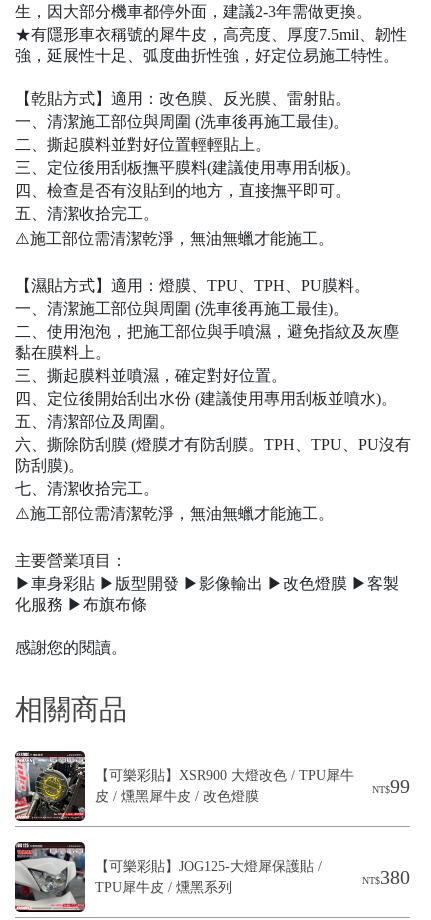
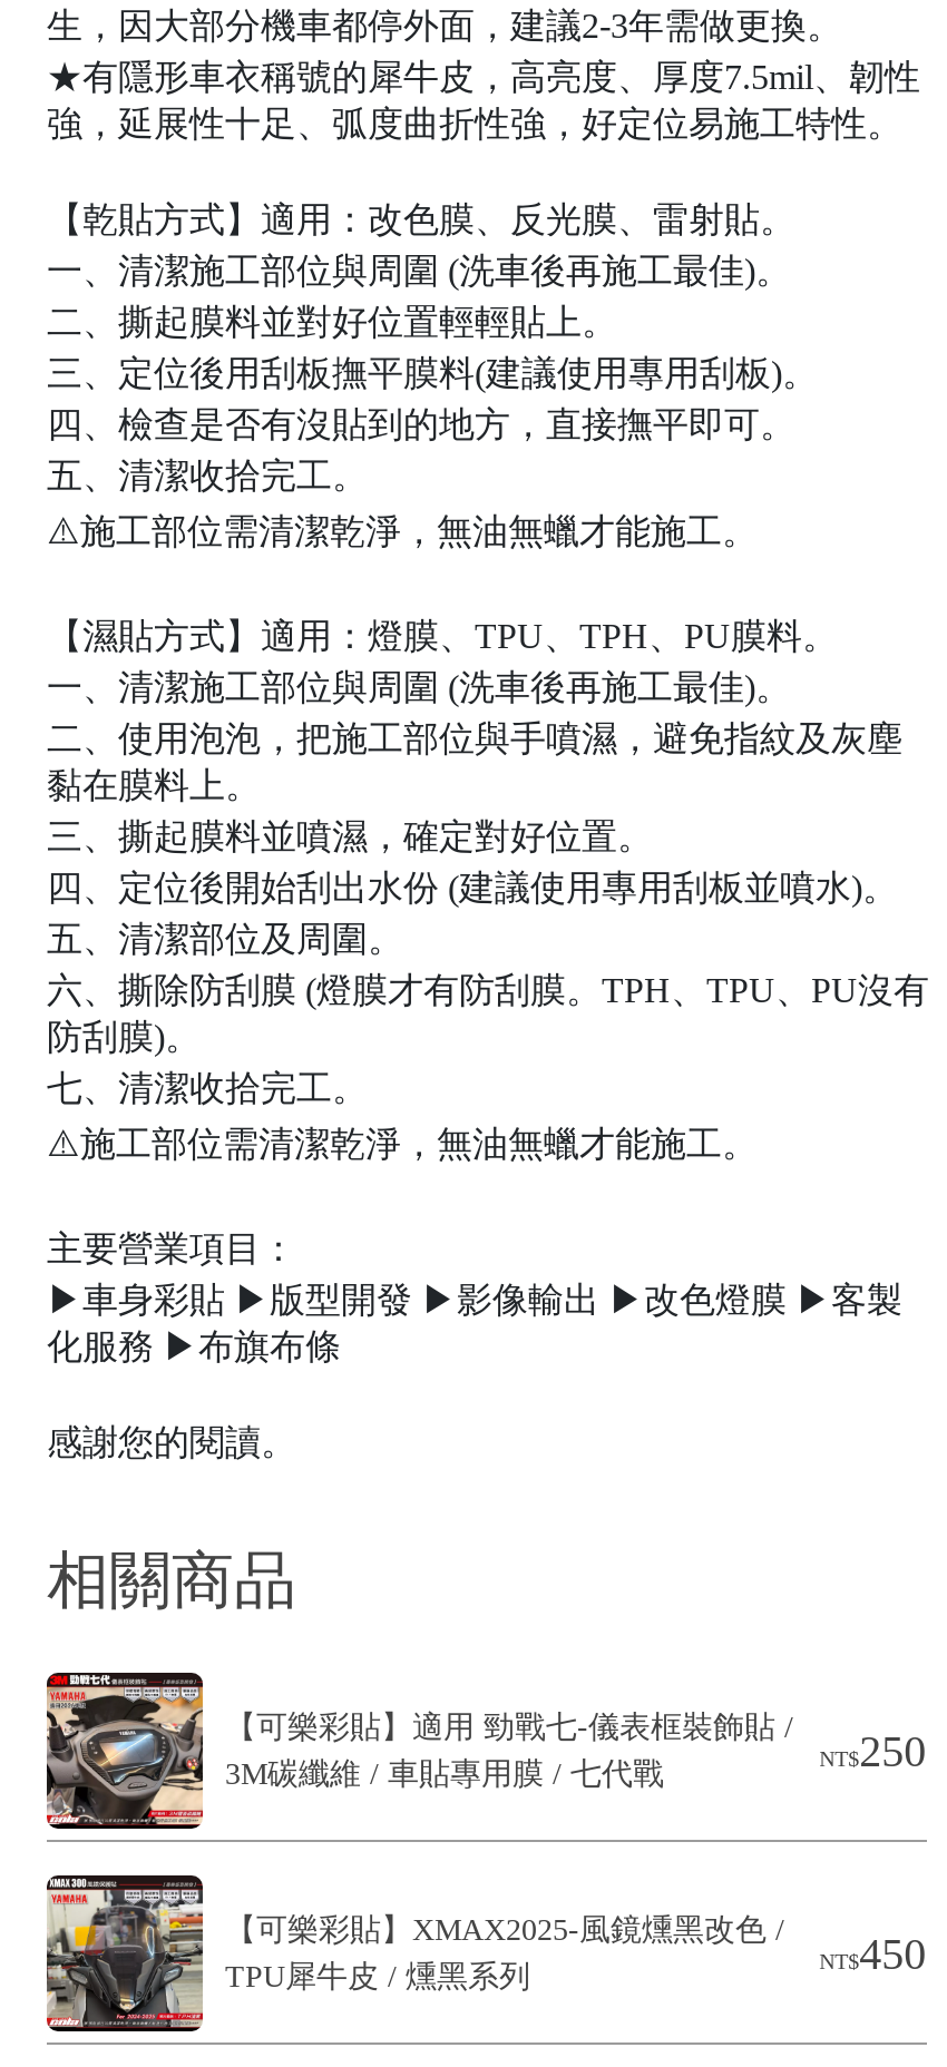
[14,751,410,820] [image] | NT$99 | 【可樂彩貼】XSR900 大燈改色 / TPU犀牛 | 皮 / 燻黑犀牛皮 / 改色燈膜 -> [45,1673,926,1826] [image] | NT$250 | 【可樂彩貼】適用 勁戰七-儀表框裝飾貼 / | 3M碳纖維 / 車貼專用膜 / 七代戰
[14,843,410,910] [image] | NT$380 | 【可樂彩貼】JOG125-大燈犀保護貼 / -> [45,1875,926,2029] [image] | NT$450 | 【可樂彩貼】XMAX2025-風鏡燻黑改色 /

